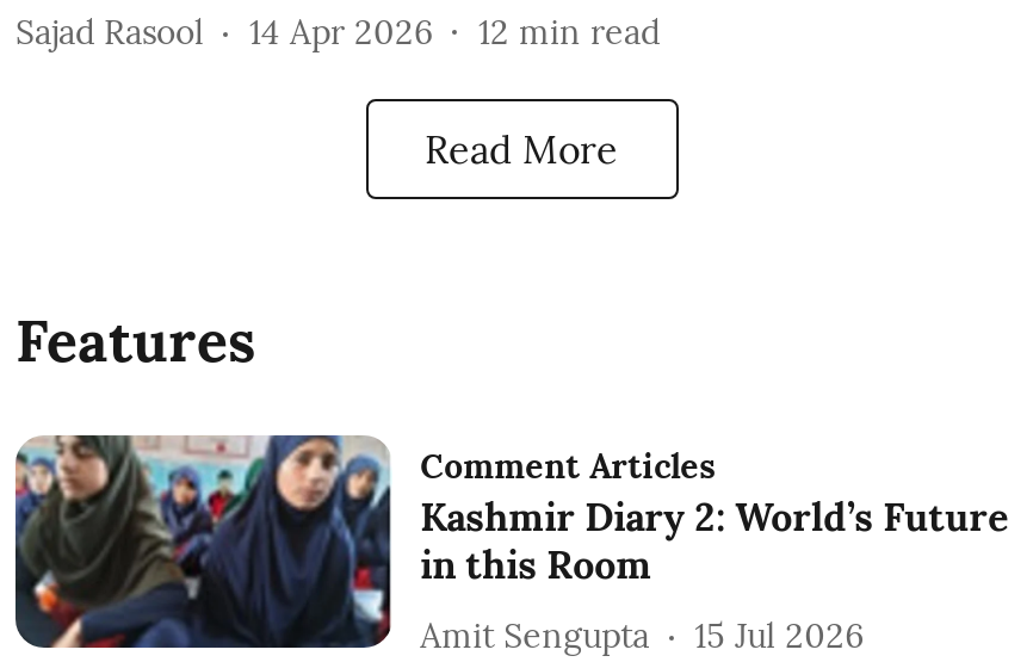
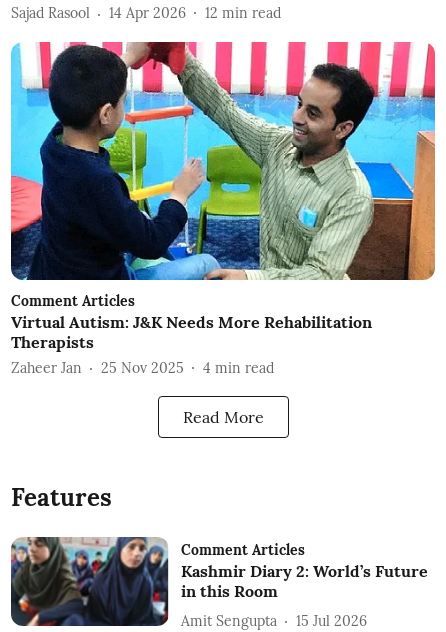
none -> [10,41,436,376] [image] | Comment Articles | Virtual Autism: J&K Needs More Rehabilitation | Therapists | Zaheer Jan | 25 Nov 2025 | 4 min read

